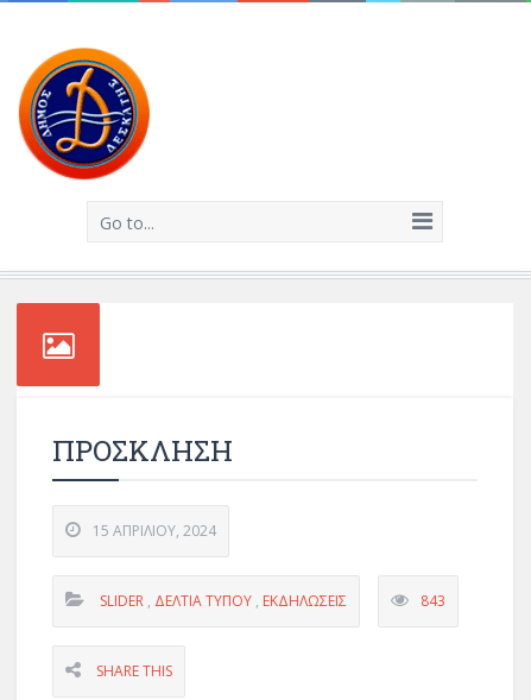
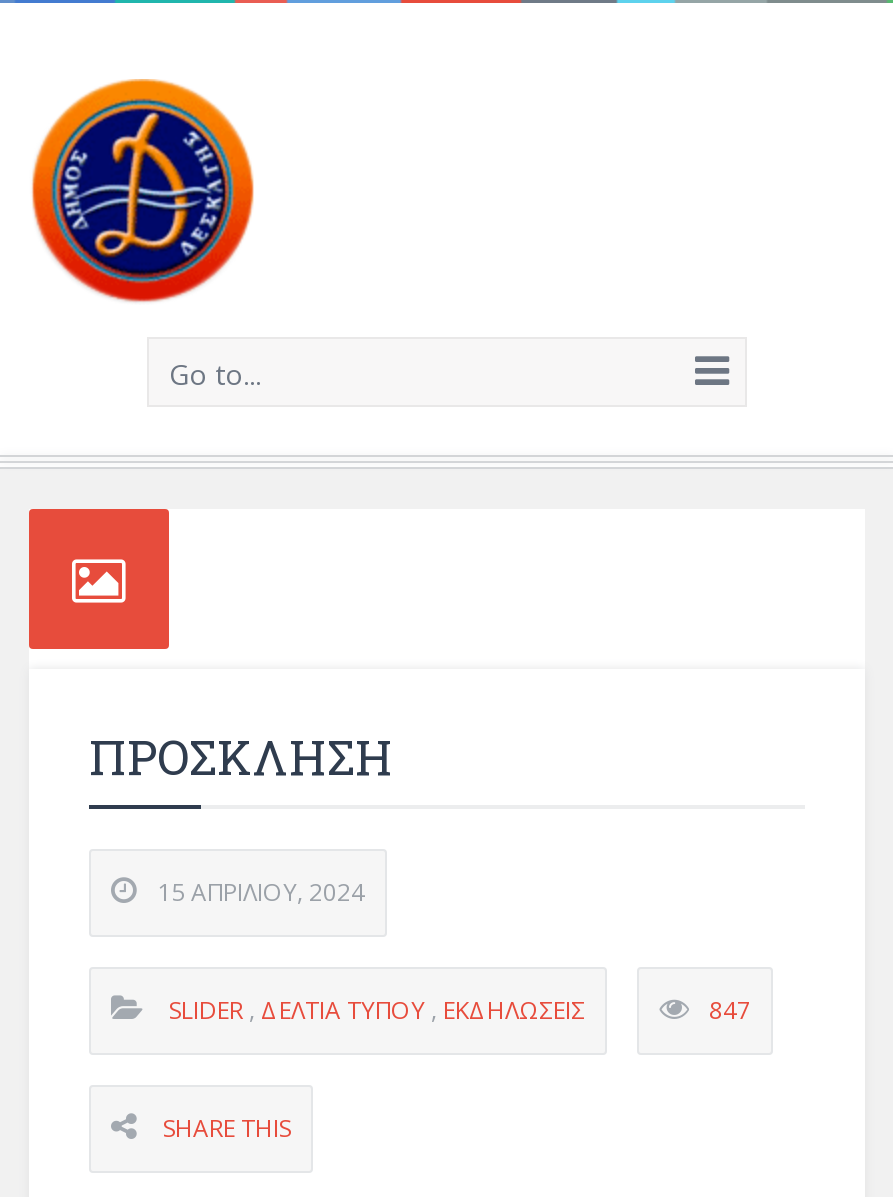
[421,591,445,611] 843 -> [709,993,751,1027] 847

